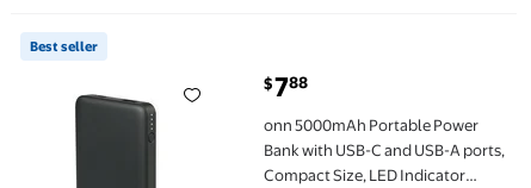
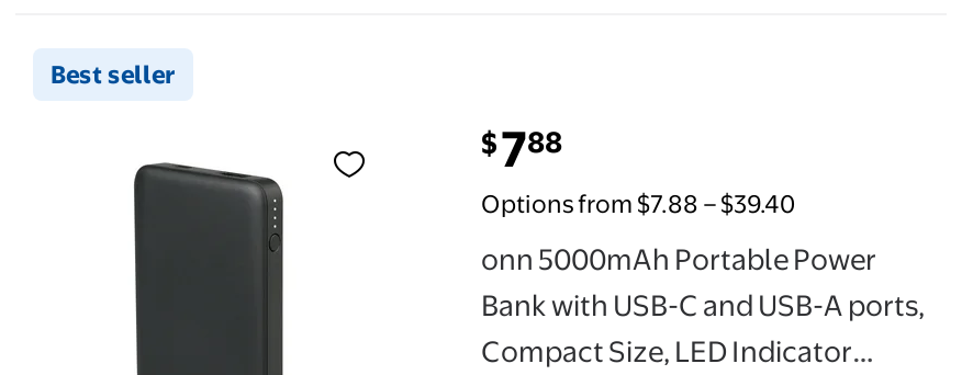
none -> [481,189,795,219] Options from $7.88 – $39.40

